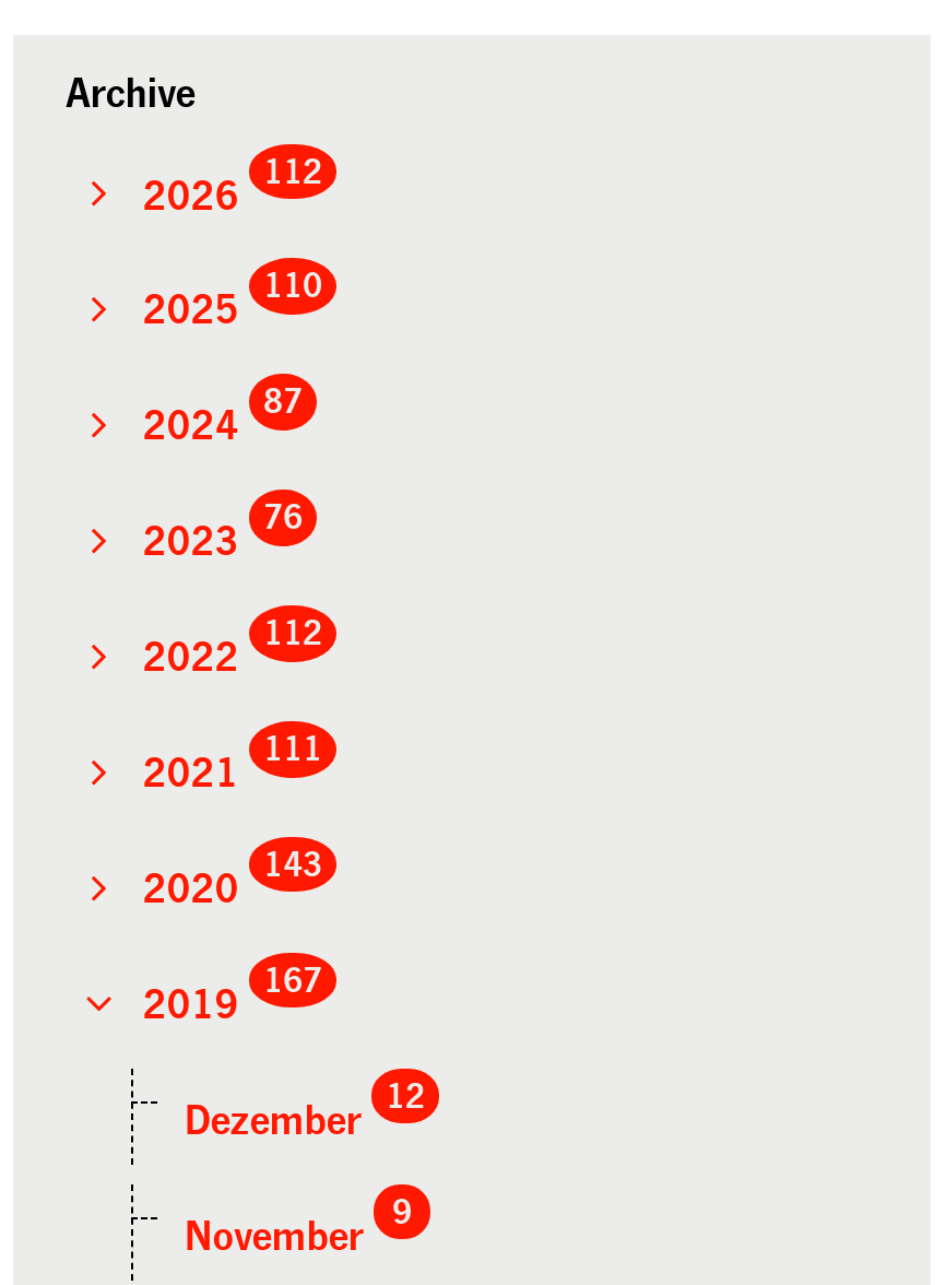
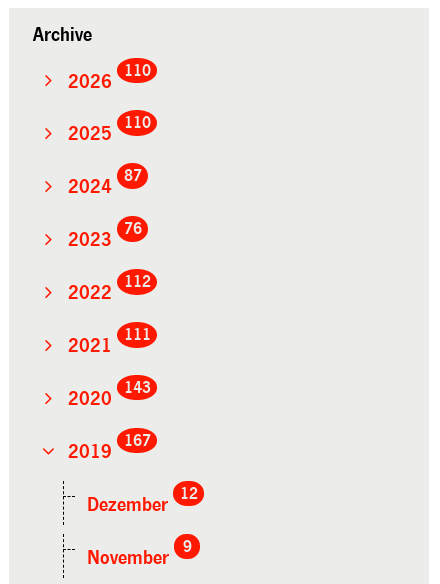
[263,152,322,189] 112 -> [123,61,150,78] 110

